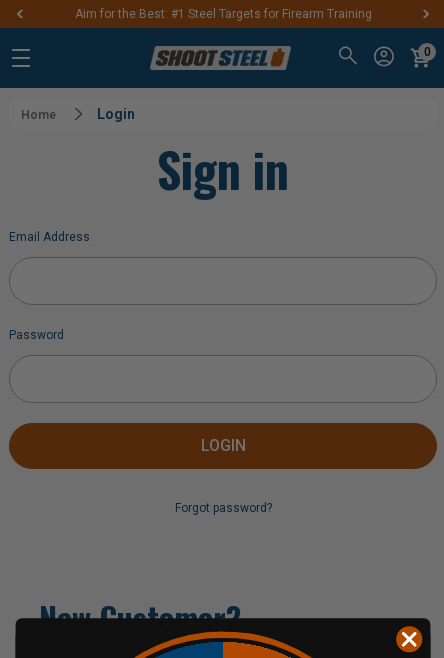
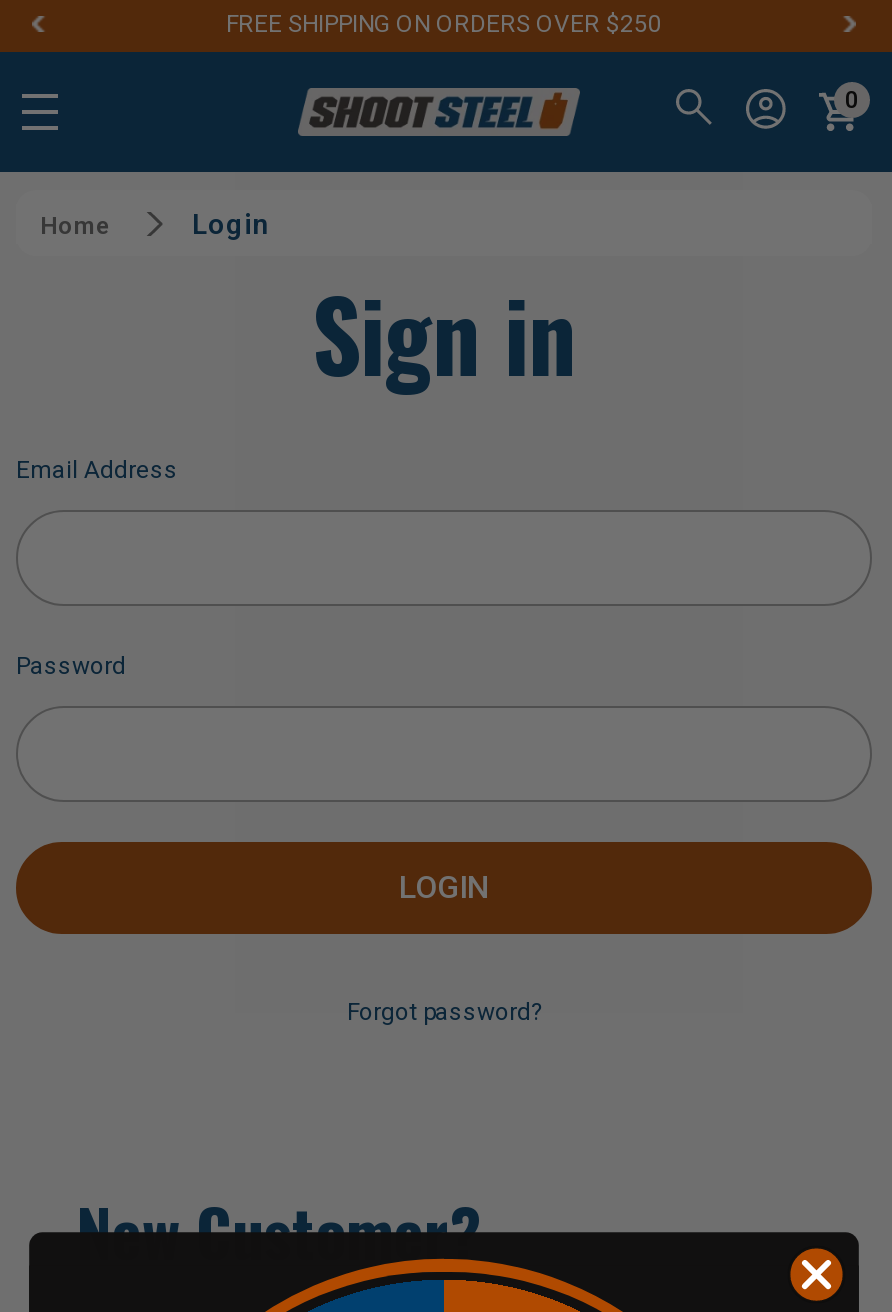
[74,7,371,21] Aim for the Best: #1 Steel Targets for Firearm Training -> [226,10,662,38] FREE SHIPPING ON ORDERS OVER $250

